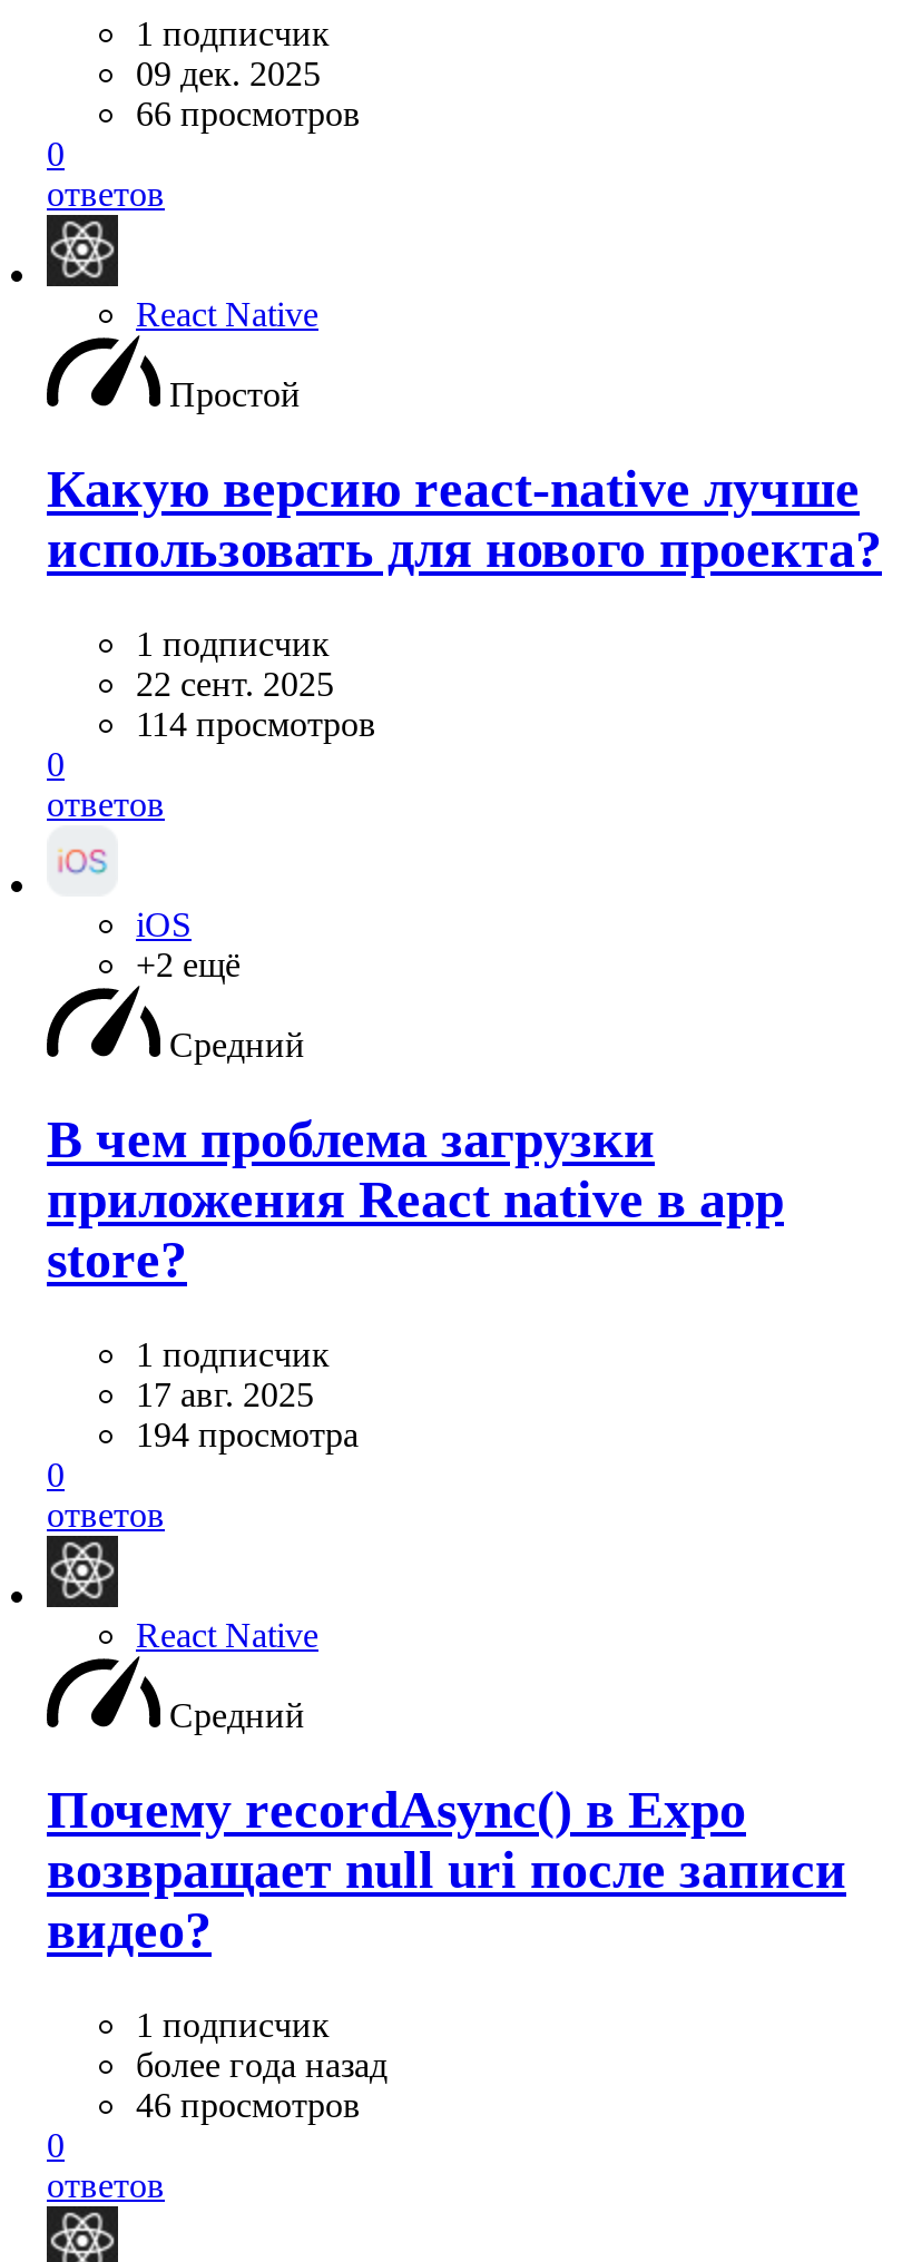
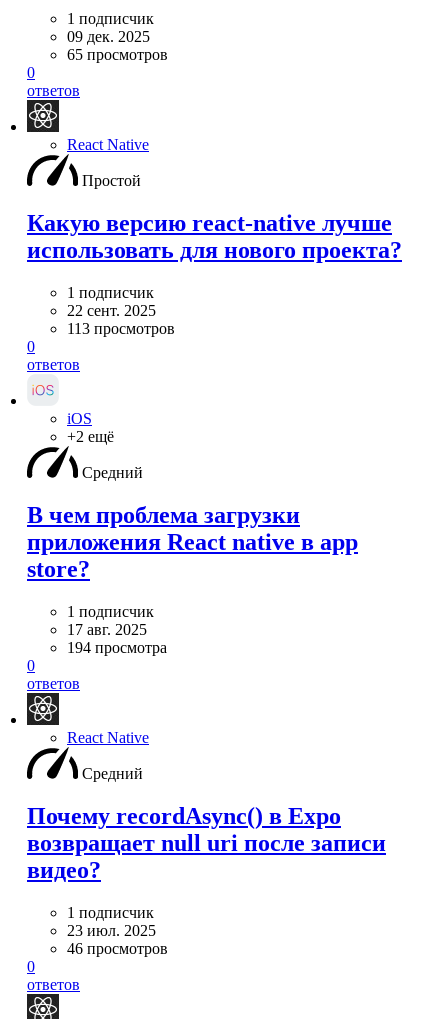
[136,95,361,133] 66 просмотров -> [67,46,168,63] 65 просмотров
[136,705,376,743] 114 просмотров -> [67,320,175,337] 113 просмотров
[136,2045,388,2083] более года назад -> [67,922,156,939] 23 июл. 2025

